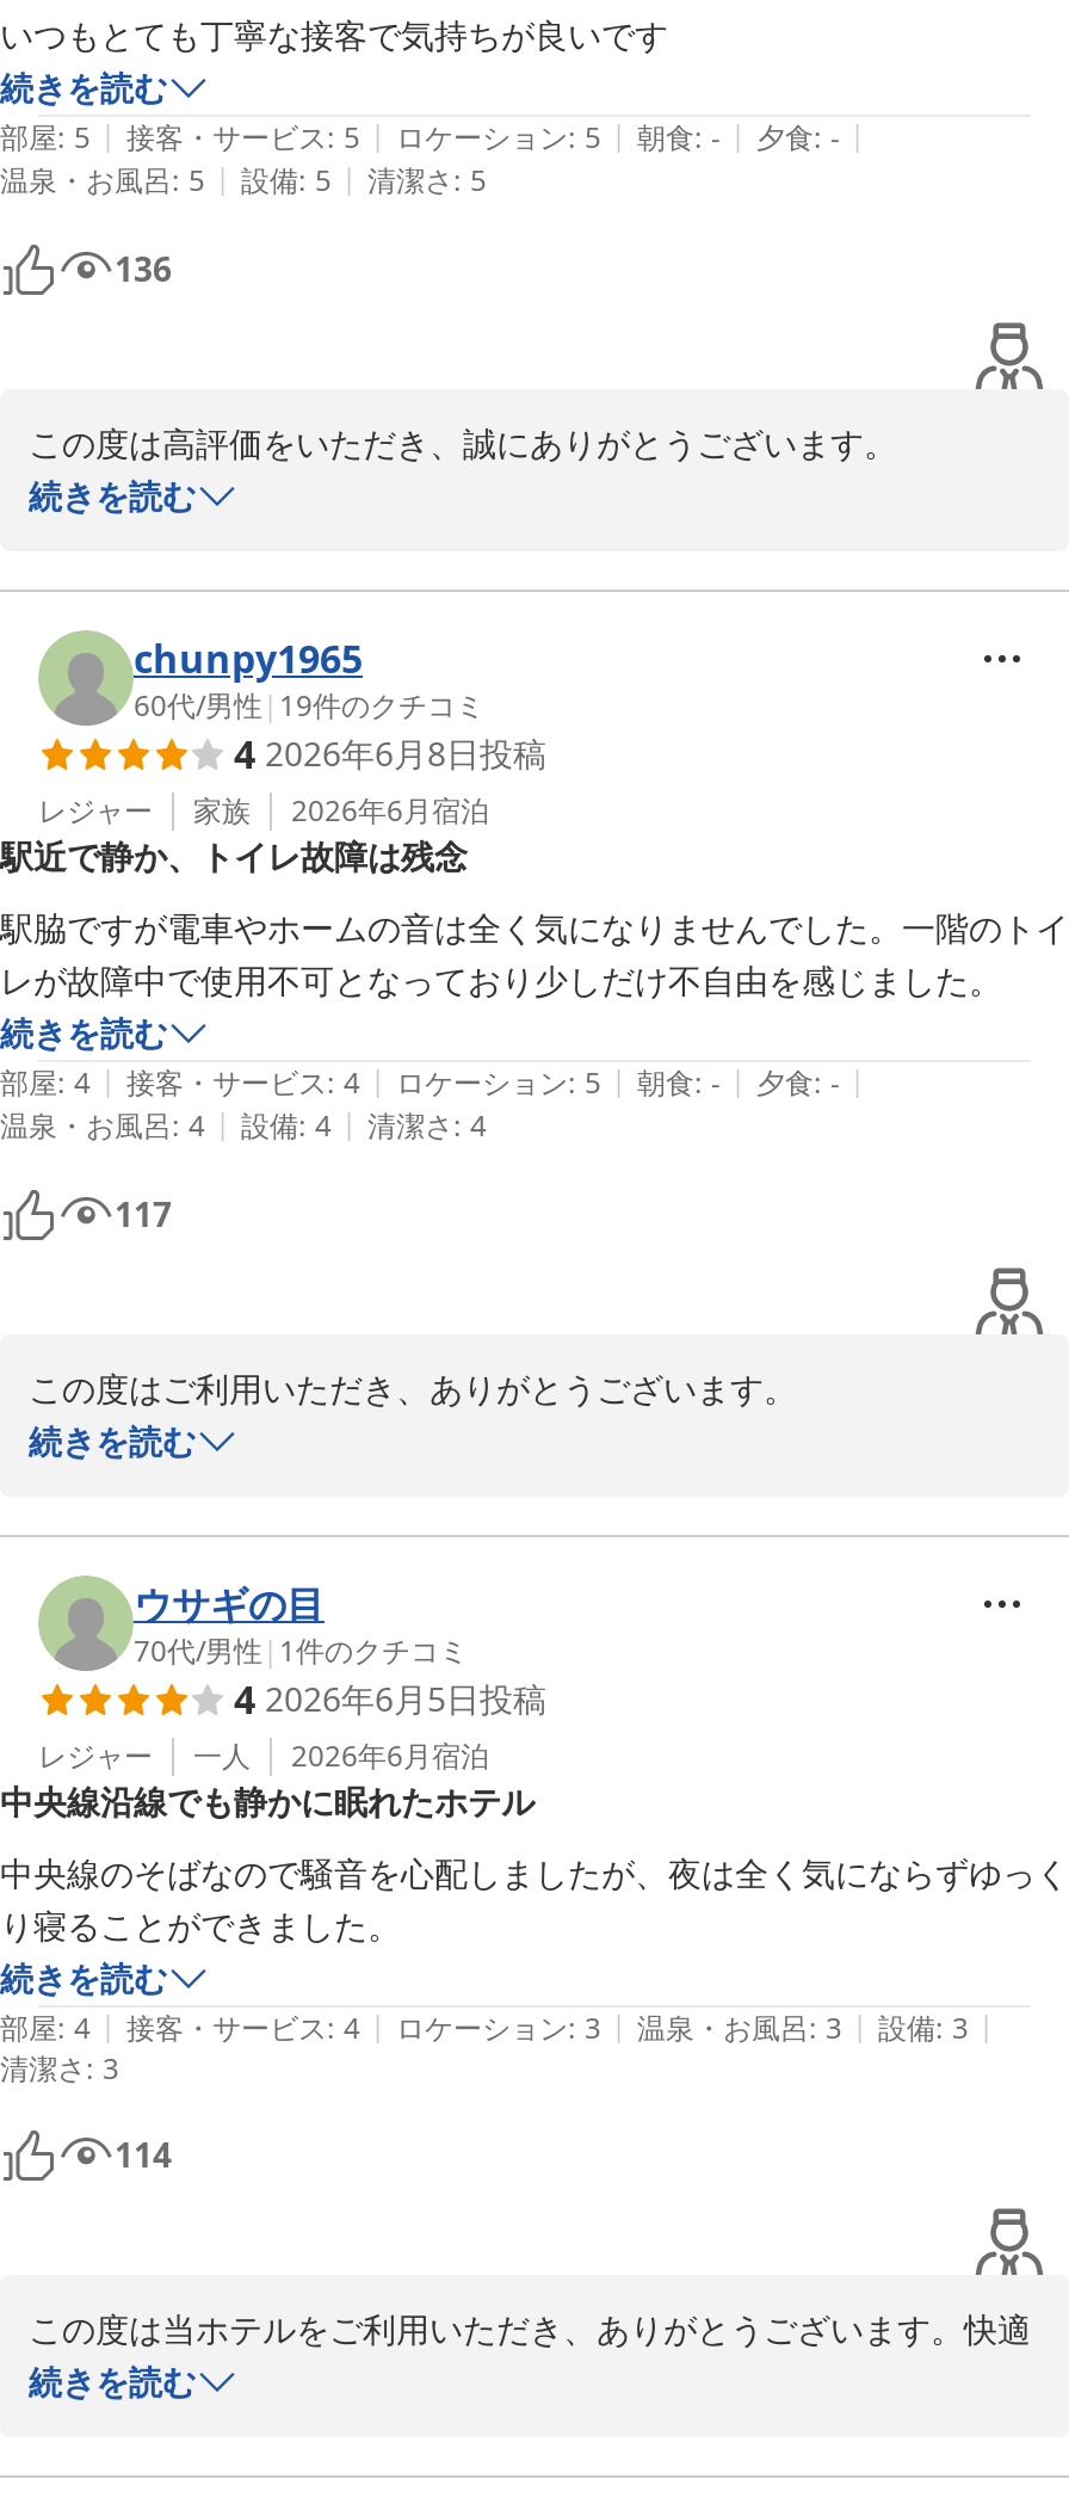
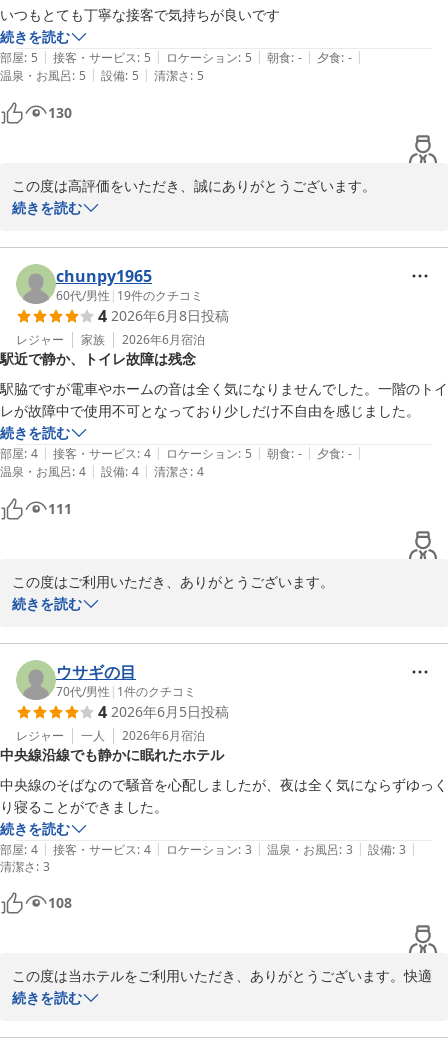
[115,246,172,291] 136 -> [48,103,72,122] 130
[115,1191,172,1237] 117 -> [48,499,72,518] 111
[115,2132,172,2177] 114 -> [48,893,72,912] 108

